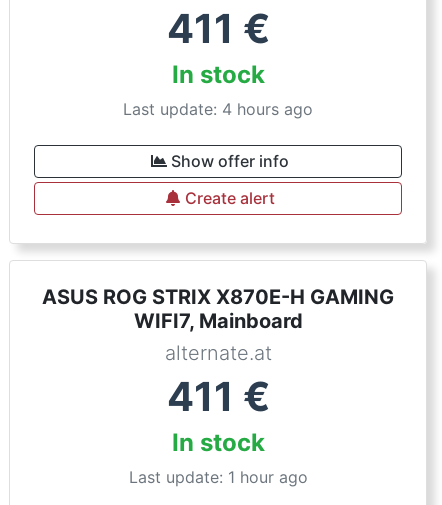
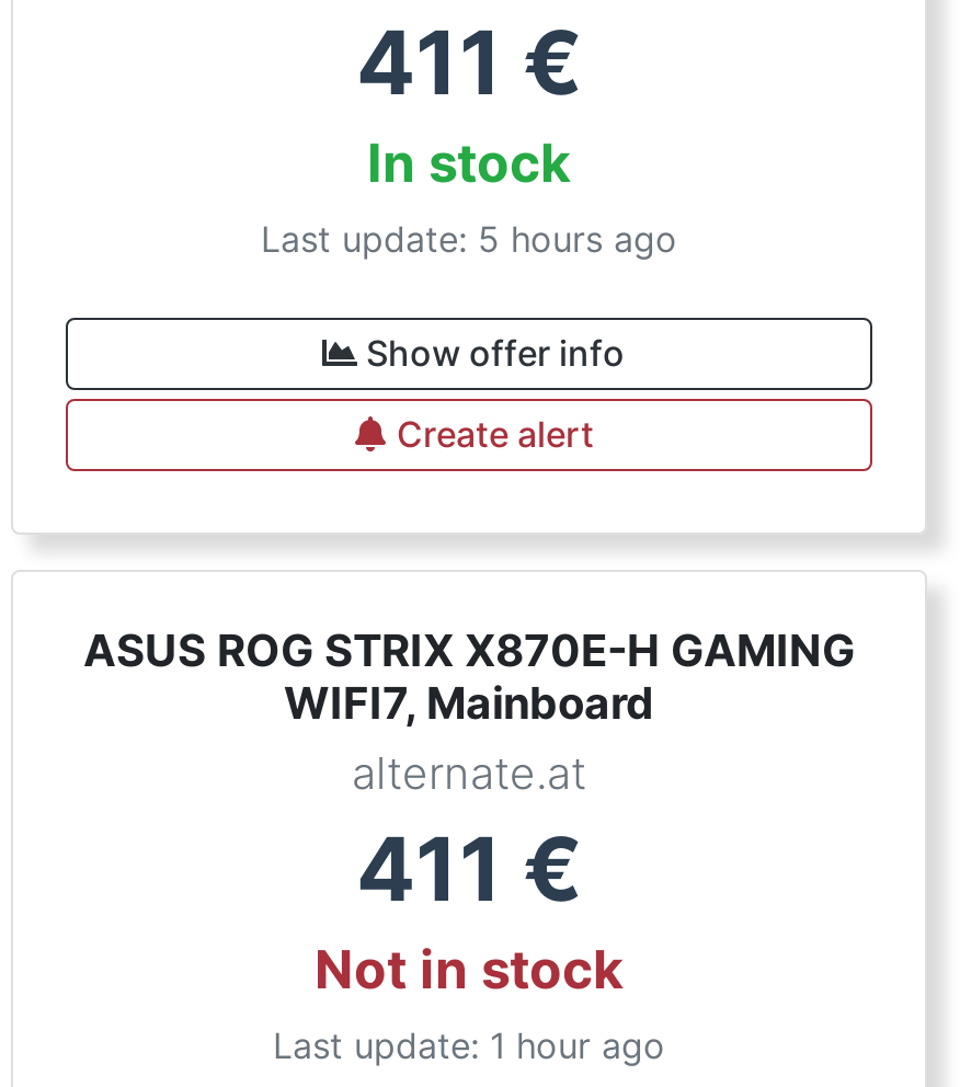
[123,99,313,119] Last update: 4 hours ago -> [261,217,677,261] Last update: 5 hours ago
[171,428,264,457] In stock -> [315,938,624,1002] Not in stock

